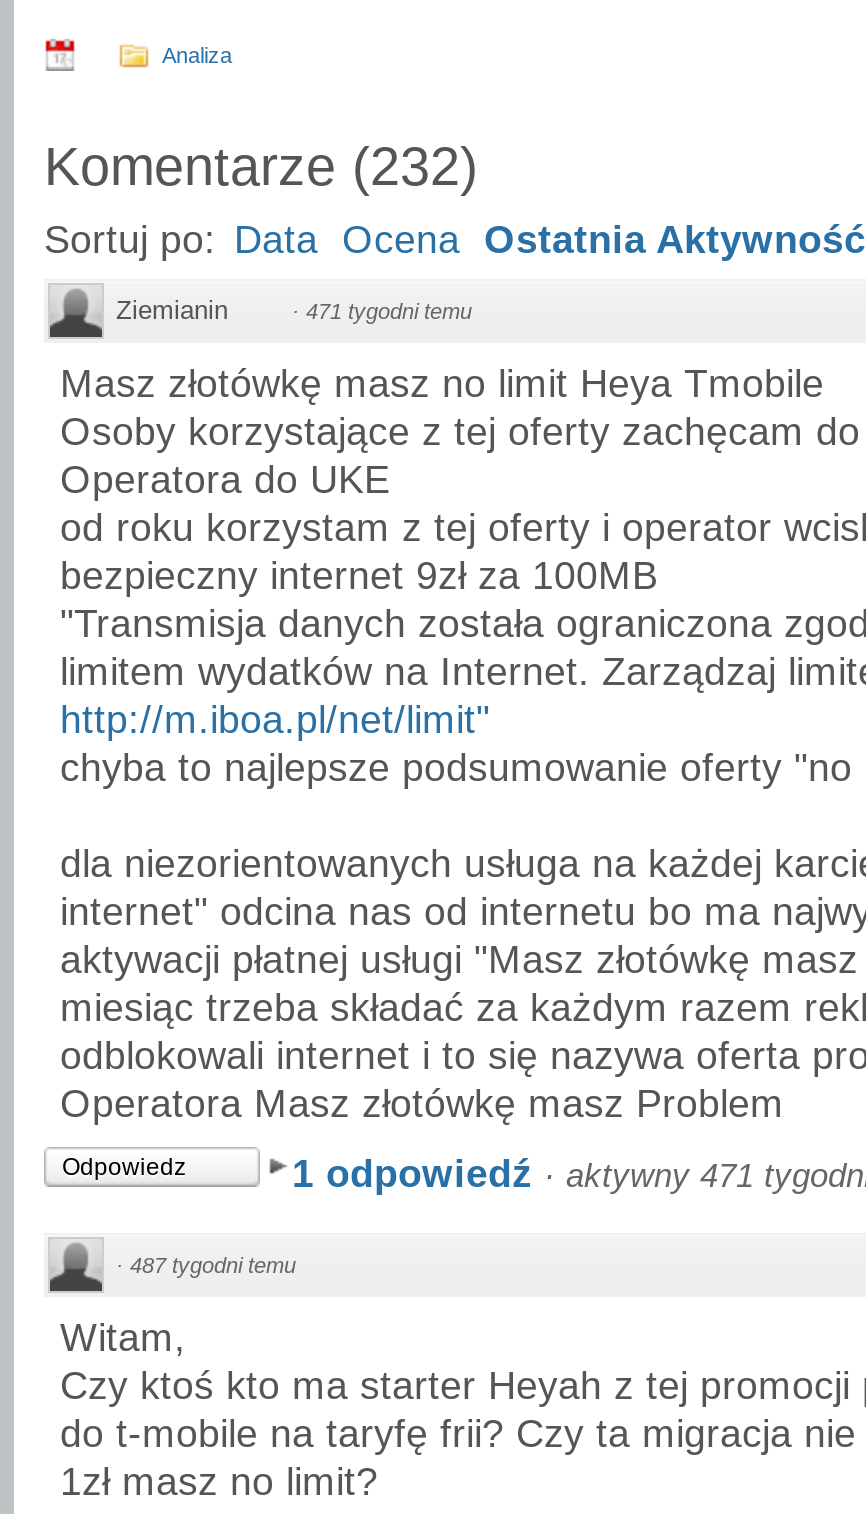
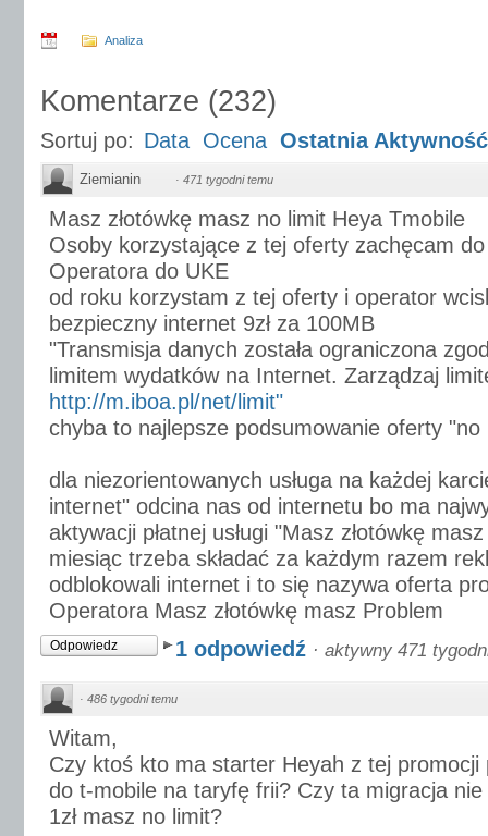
[116,1253,296,1277] · 487 tygodni temu -> [80,692,178,705] · 486 tygodni temu

